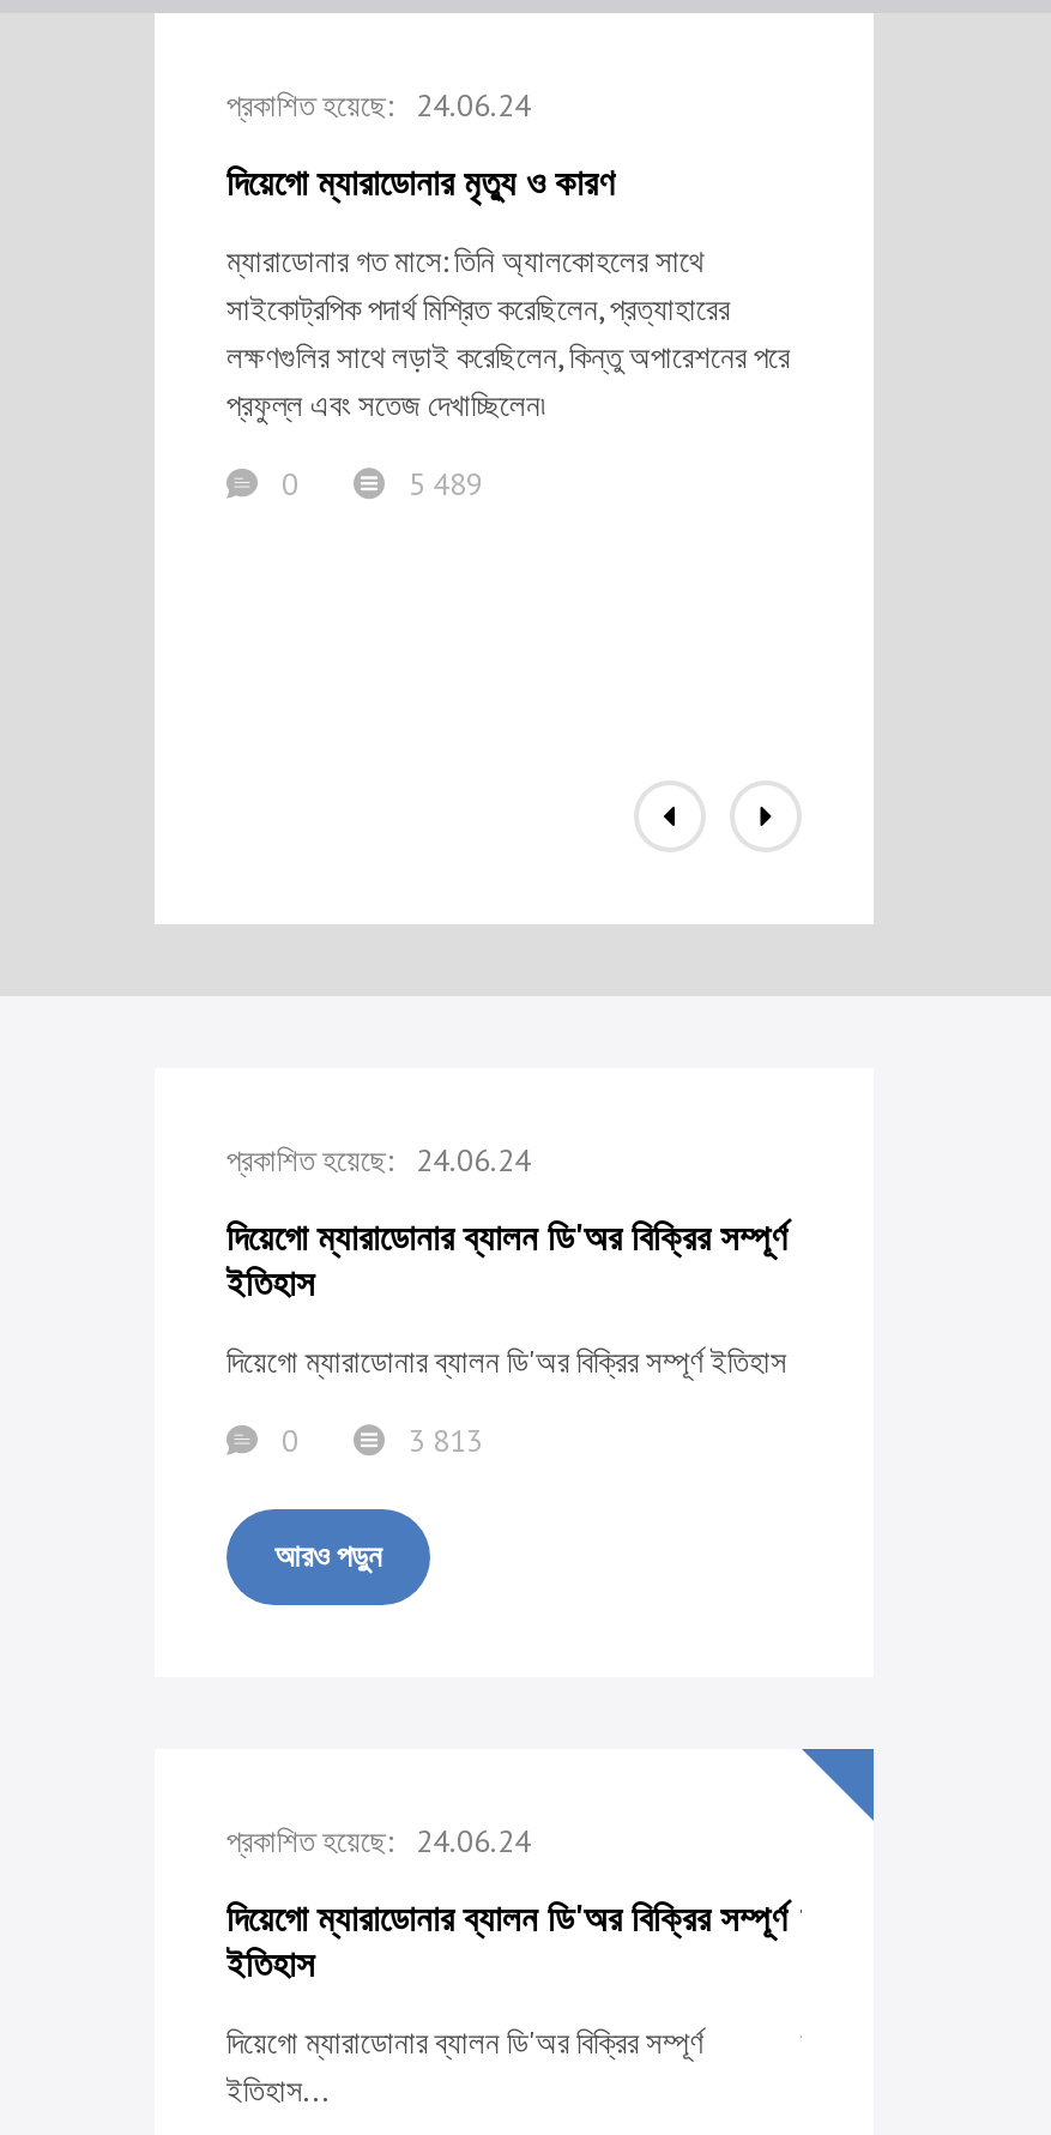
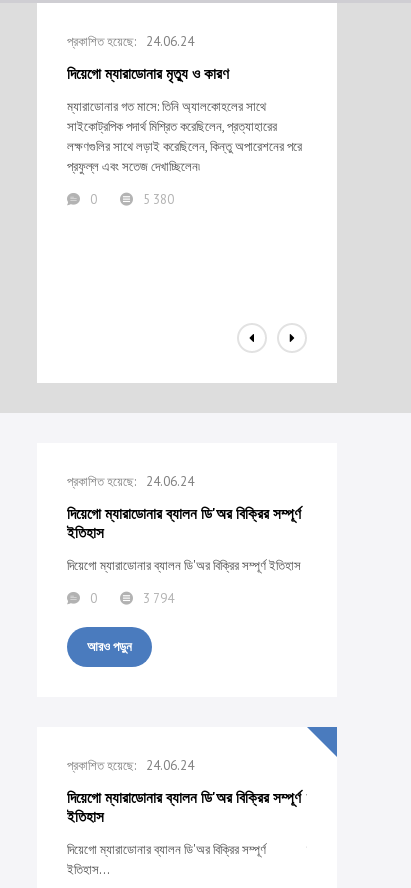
[409,464,483,505] 5 489 -> [143,191,174,208] 5 380
[409,1421,483,1461] 3 813 -> [143,590,174,607] 3 794

